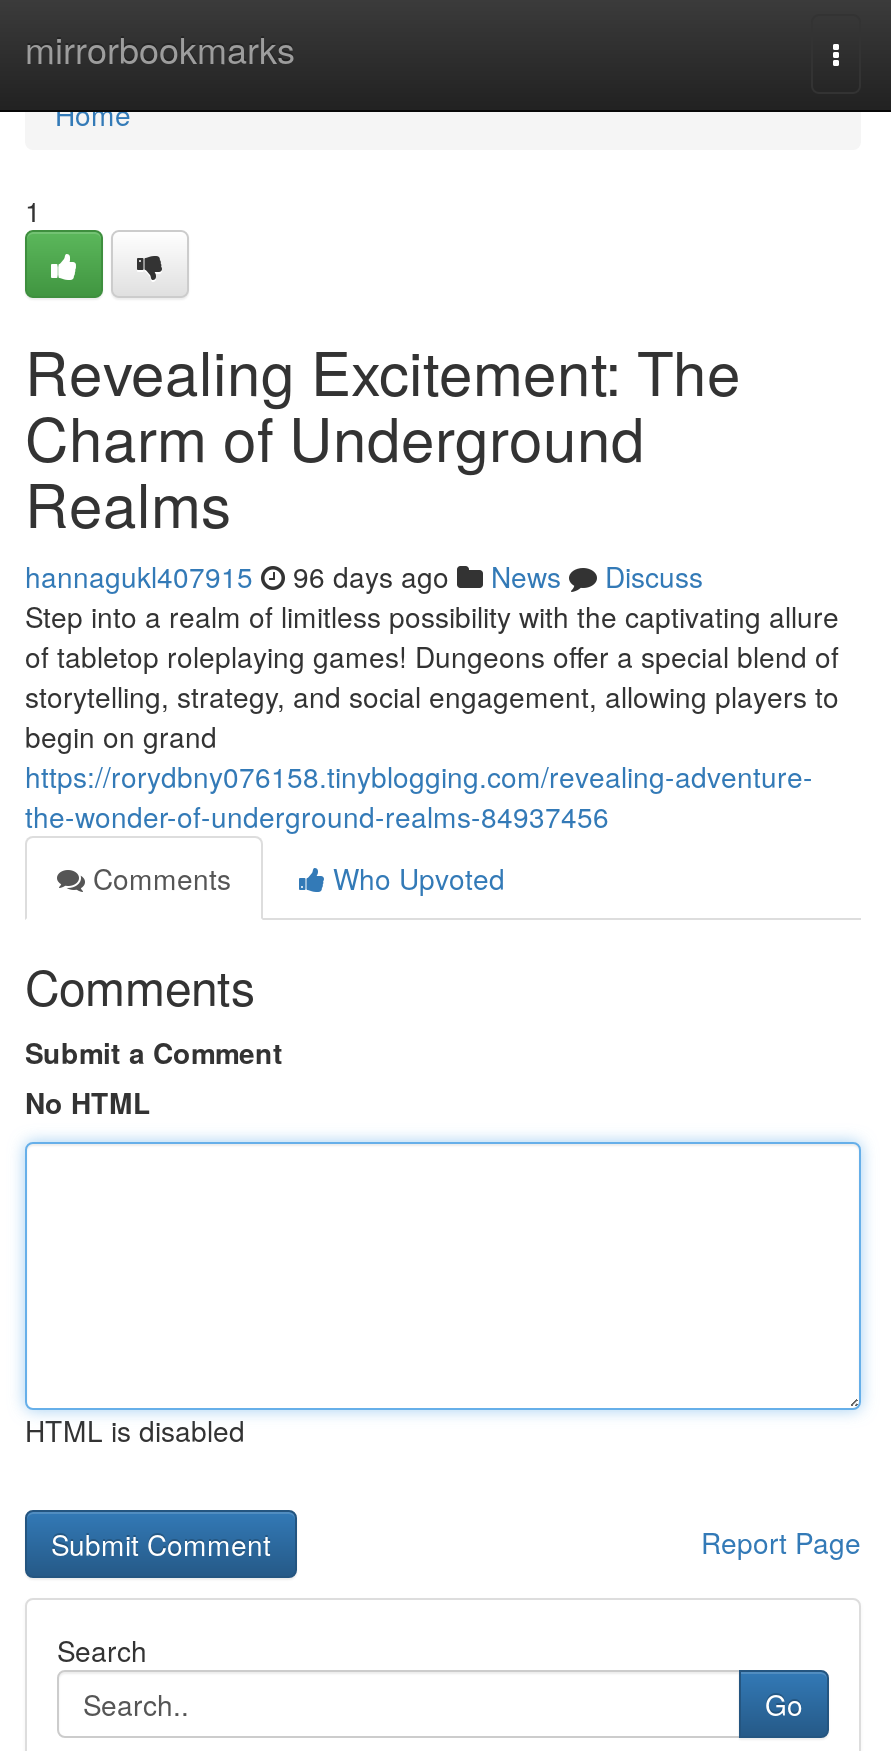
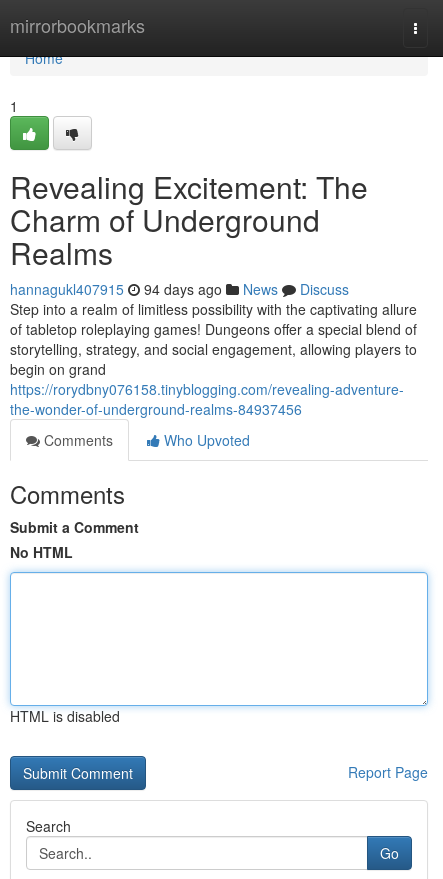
[25,556,703,596] hannagukl407915 96 days ago News Discuss -> [10,279,349,299] hannagukl407915 94 days ago News Discuss

